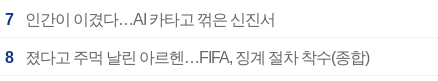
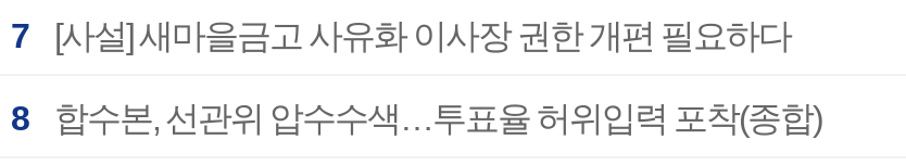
[25,11,275,28] 인간이 이겼다…AI 카타고 꺾은 신진서 -> [54,17,791,54] [사설] 새마을금고 사유화 이사장 권한 개편 필요하다
[25,49,369,66] 졌다고 주먹 날린 아르헨…FIFA, 징계 절차 착수(종합) -> [54,100,821,137] 합수본, 선관위 압수수색…투표율 허위입력 포착(종합)

